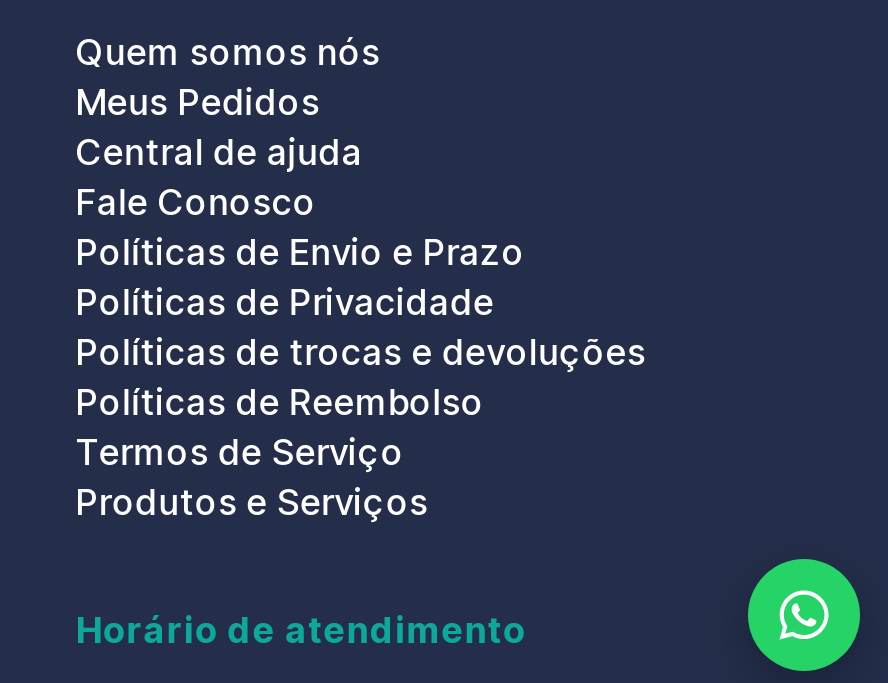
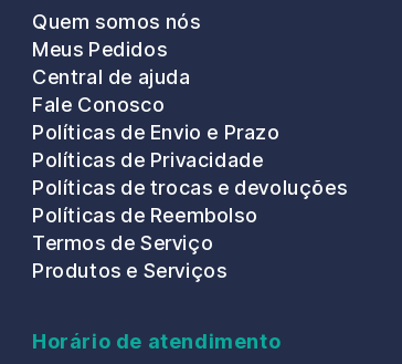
[746,556,862,674] [image] -> none

